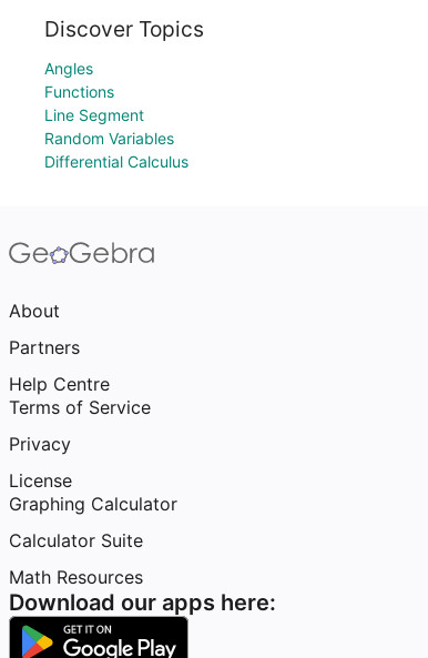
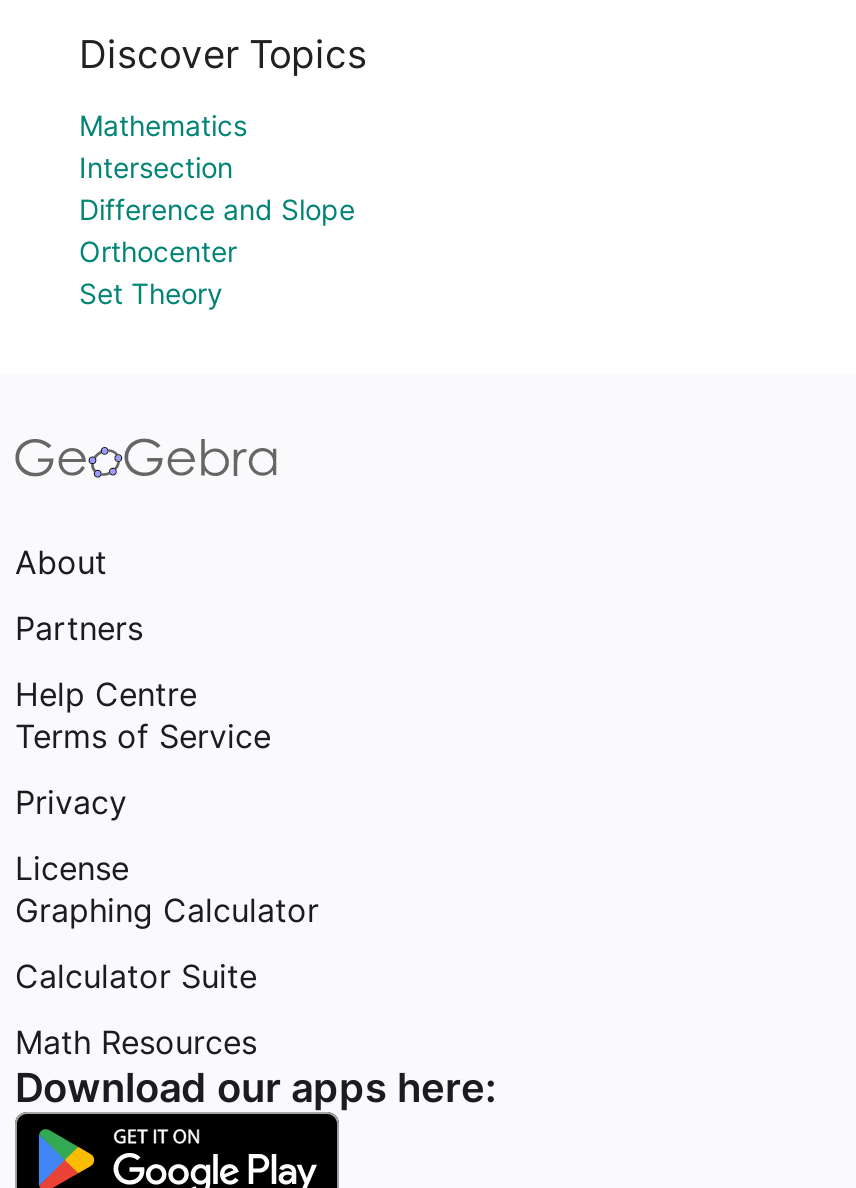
[44,59,188,171] Angles | Functions | Line Segment | Random Variables | Differential Calculus -> [79,108,355,310] Mathematics | Intersection | Difference and Slope | Orthocenter | Set Theory

